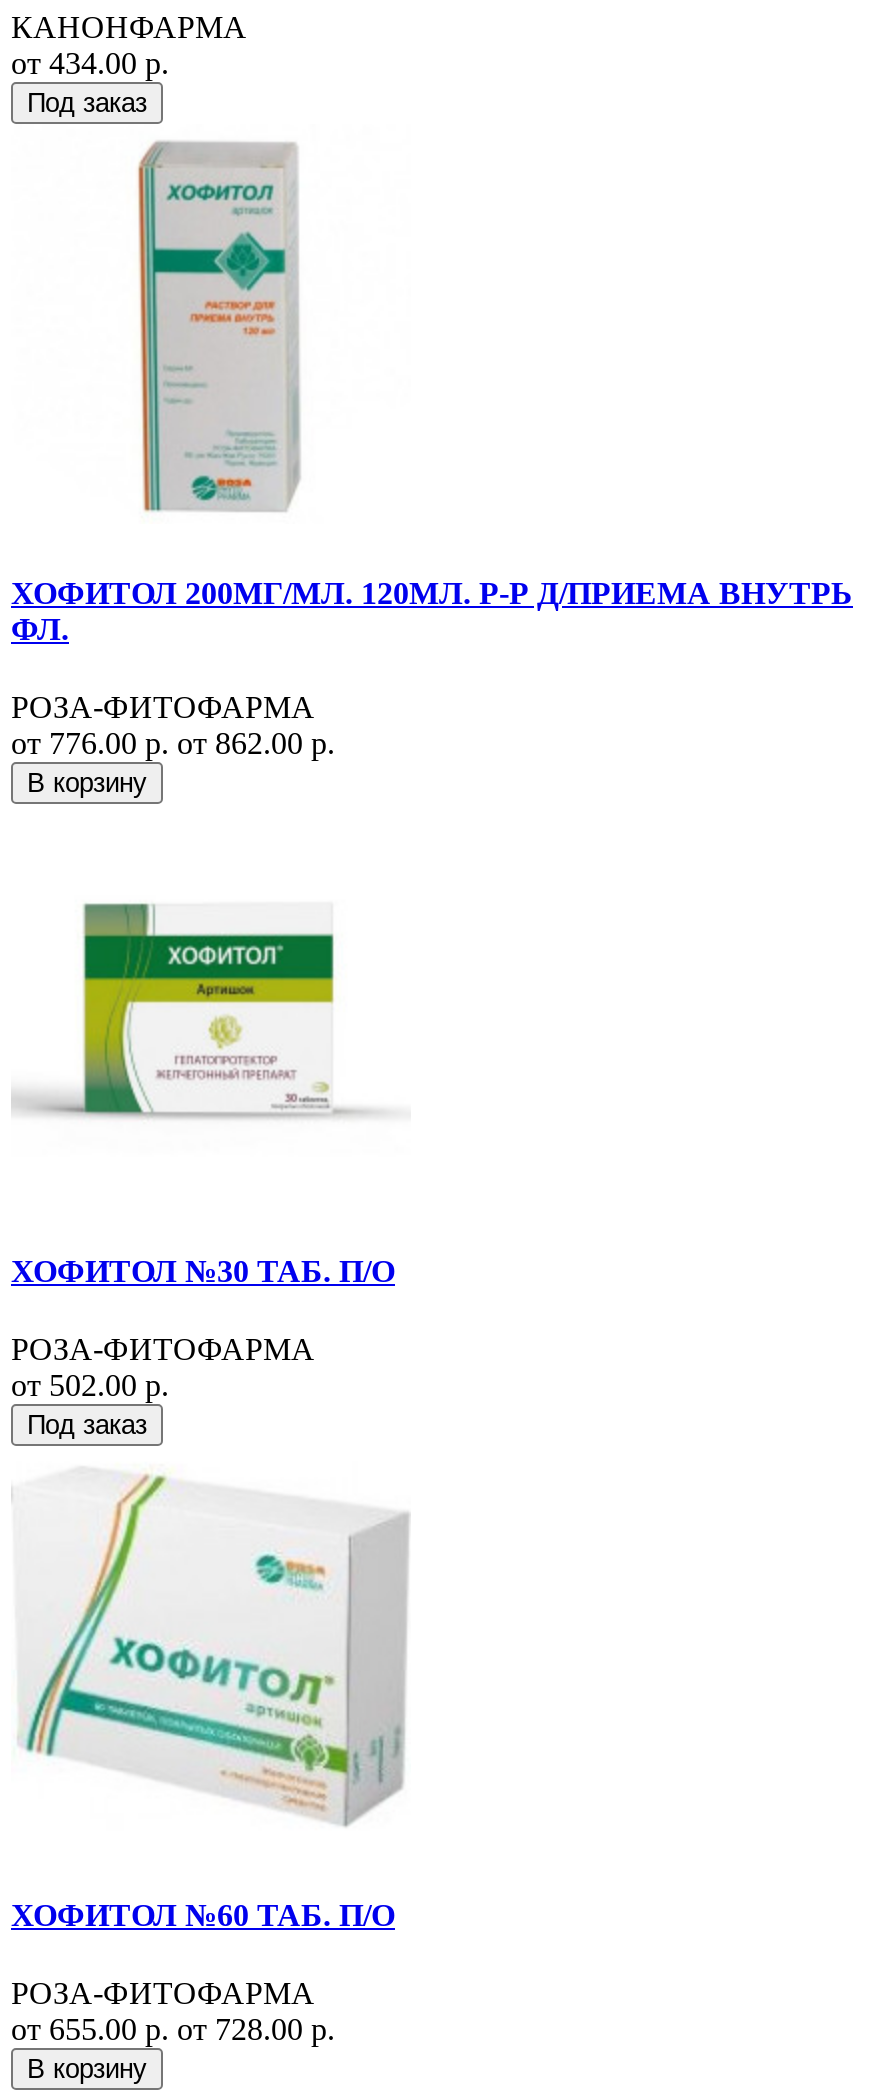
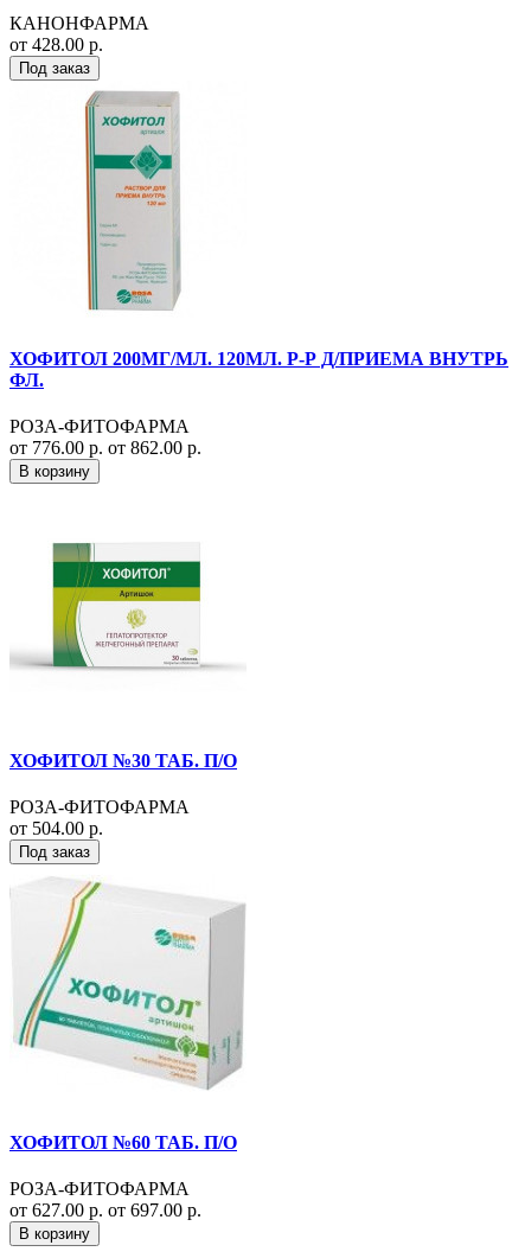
[11,46,169,80] от 434.00 р. -> [9,35,103,55] от 428.00 р.
[11,1369,169,1403] от 502.00 р. -> [9,818,103,839] от 504.00 р.
[11,2012,335,2046] от 655.00 р. от 728.00 р. -> [9,1200,201,1220] от 627.00 р. от 697.00 р.

